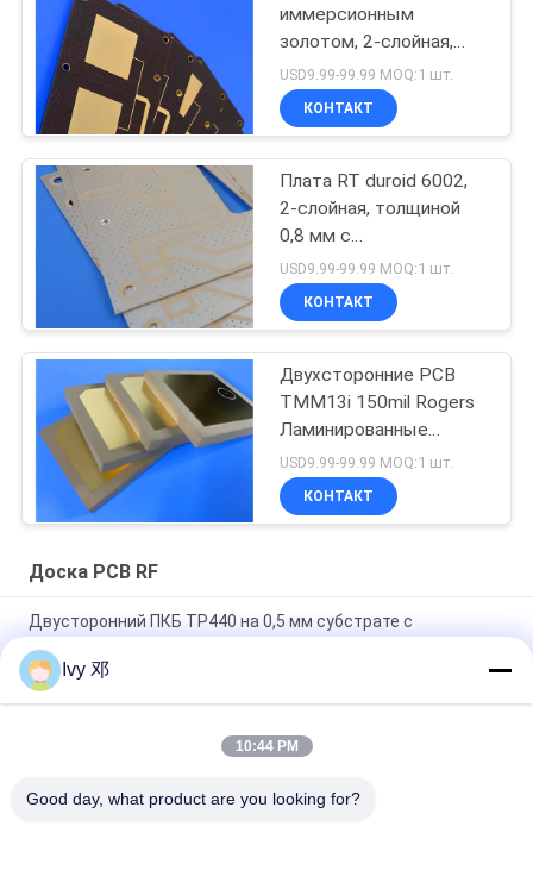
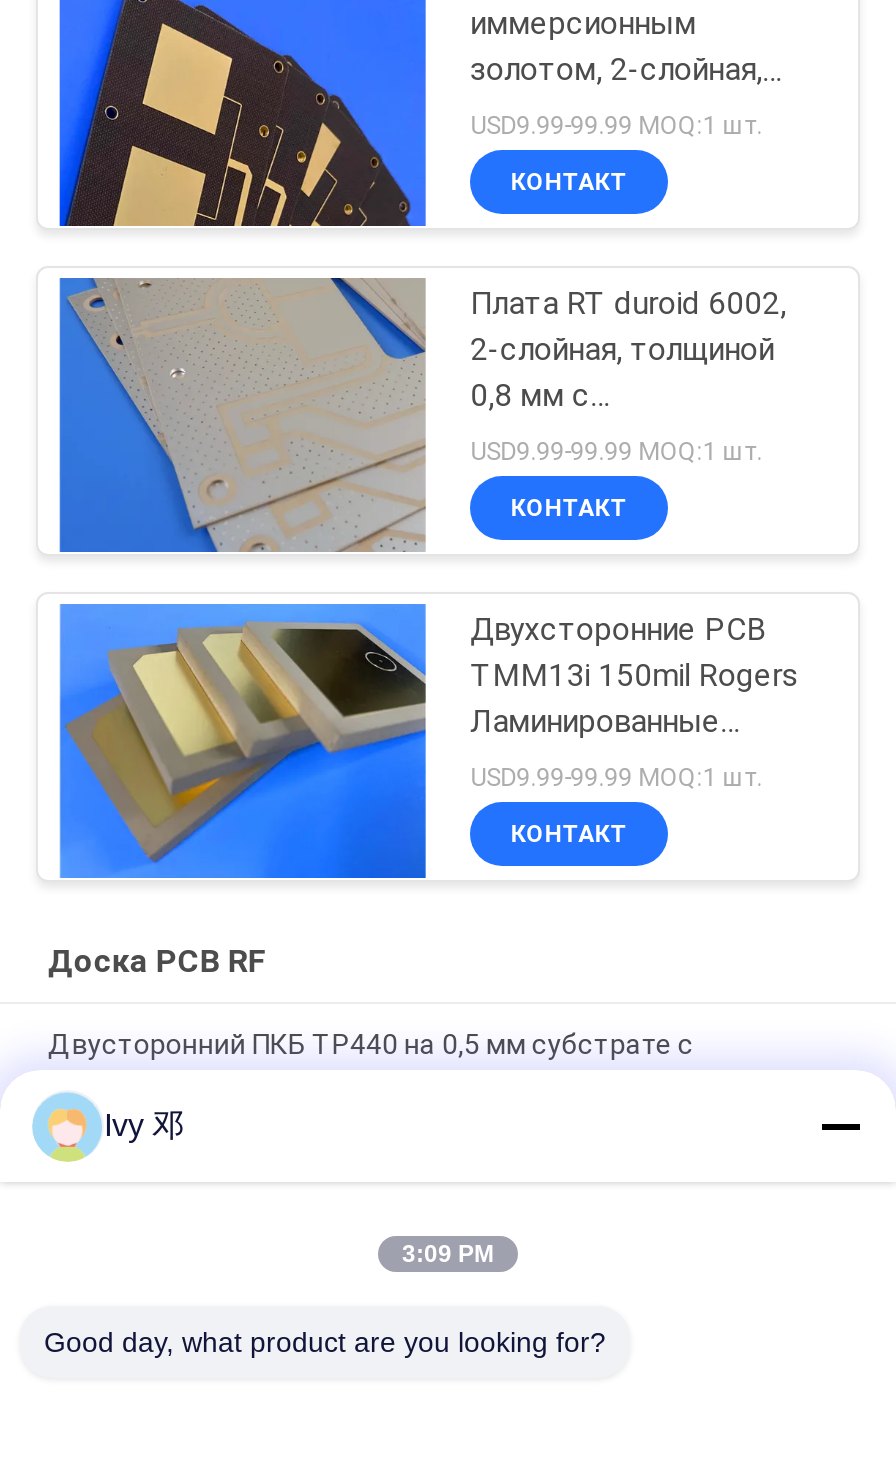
[235,738,298,755] 10:44 PM -> [402,1240,494,1268] 3:09 PM

